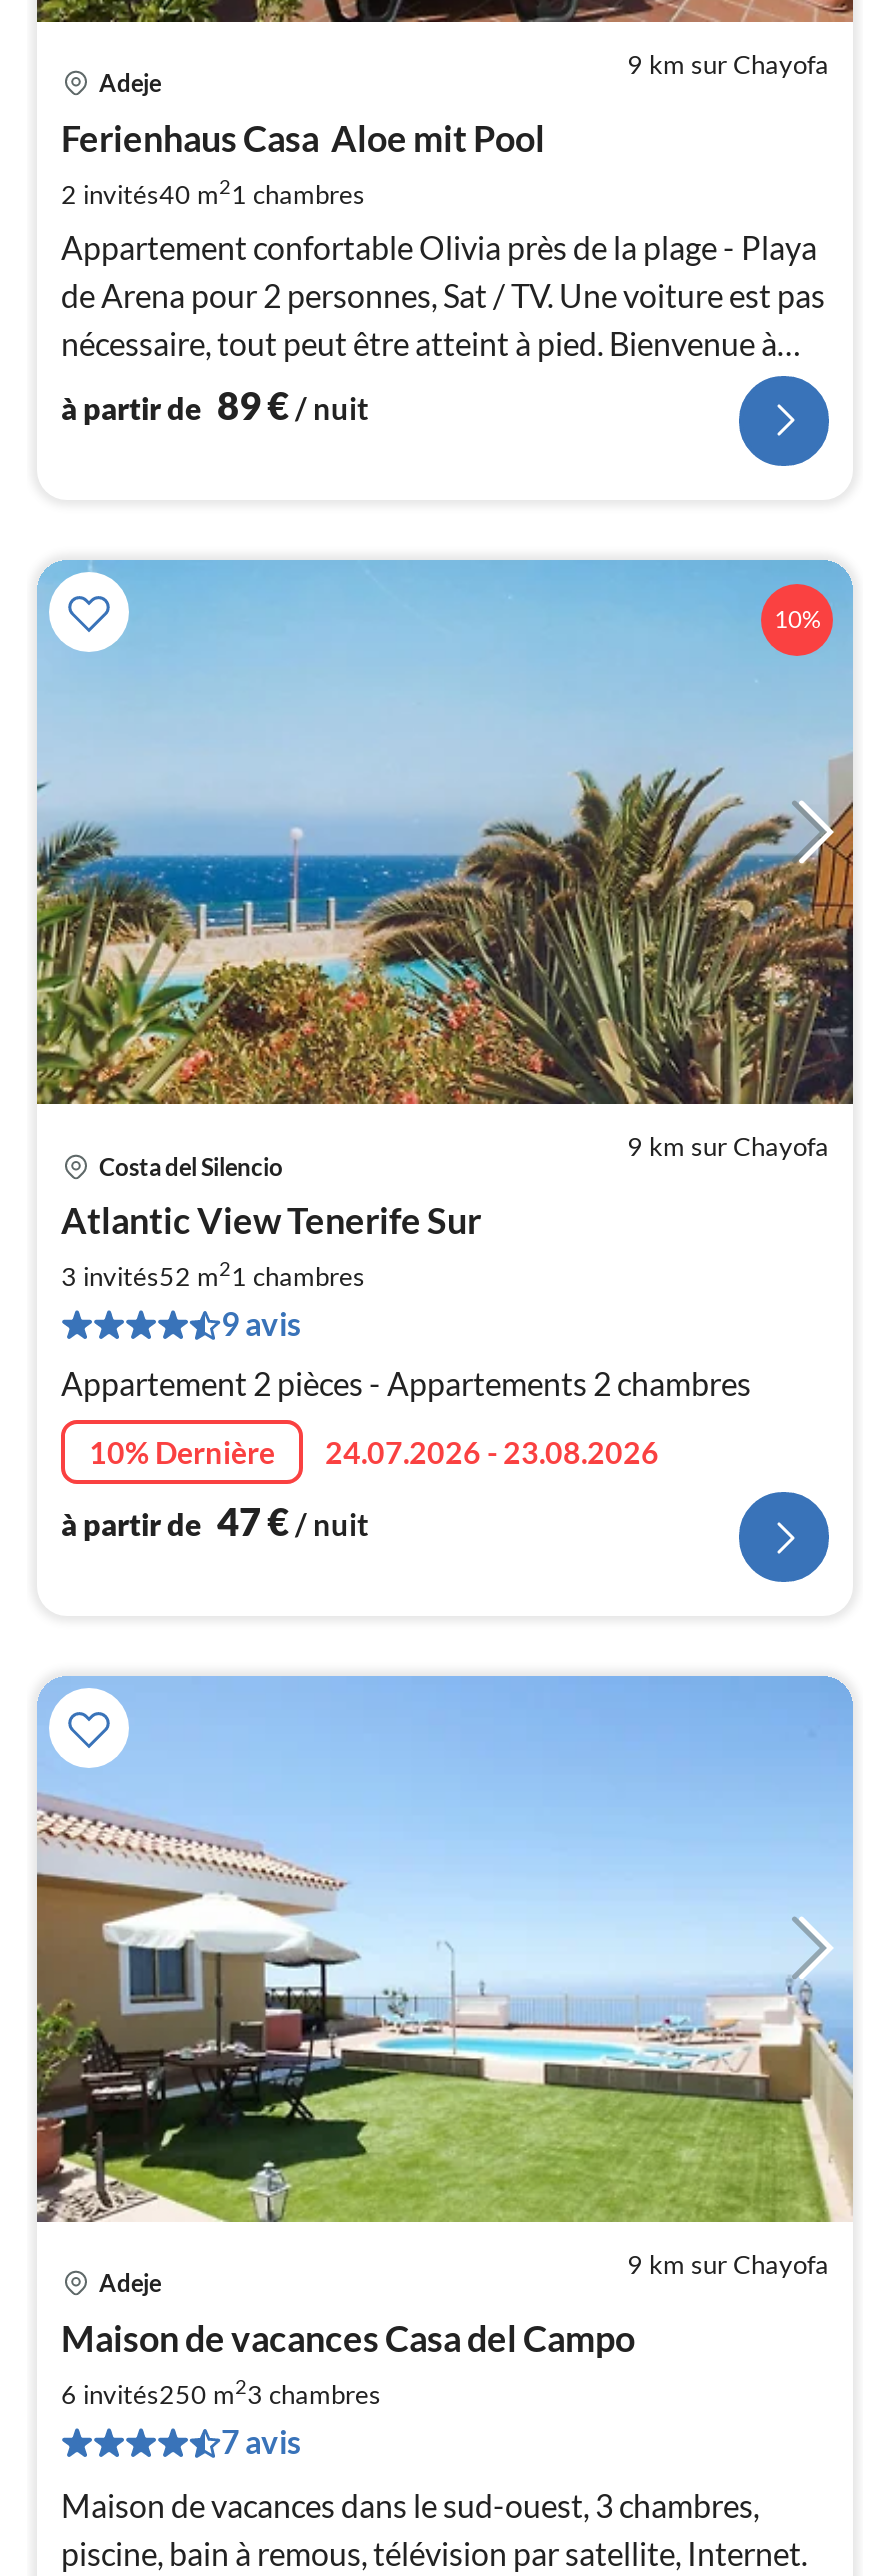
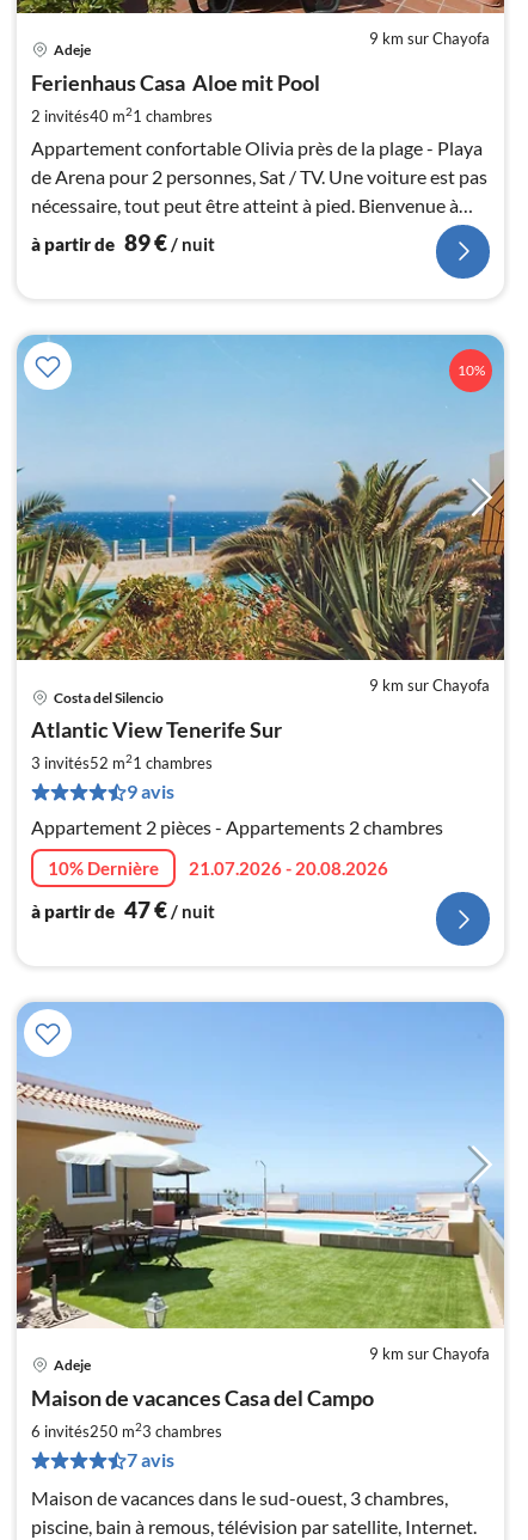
[89,1435,659,1471] 10% Dernière 24.07.2026 - 23.08.2026 -> [48,858,388,879] 10% Dernière 21.07.2026 - 20.08.2026

